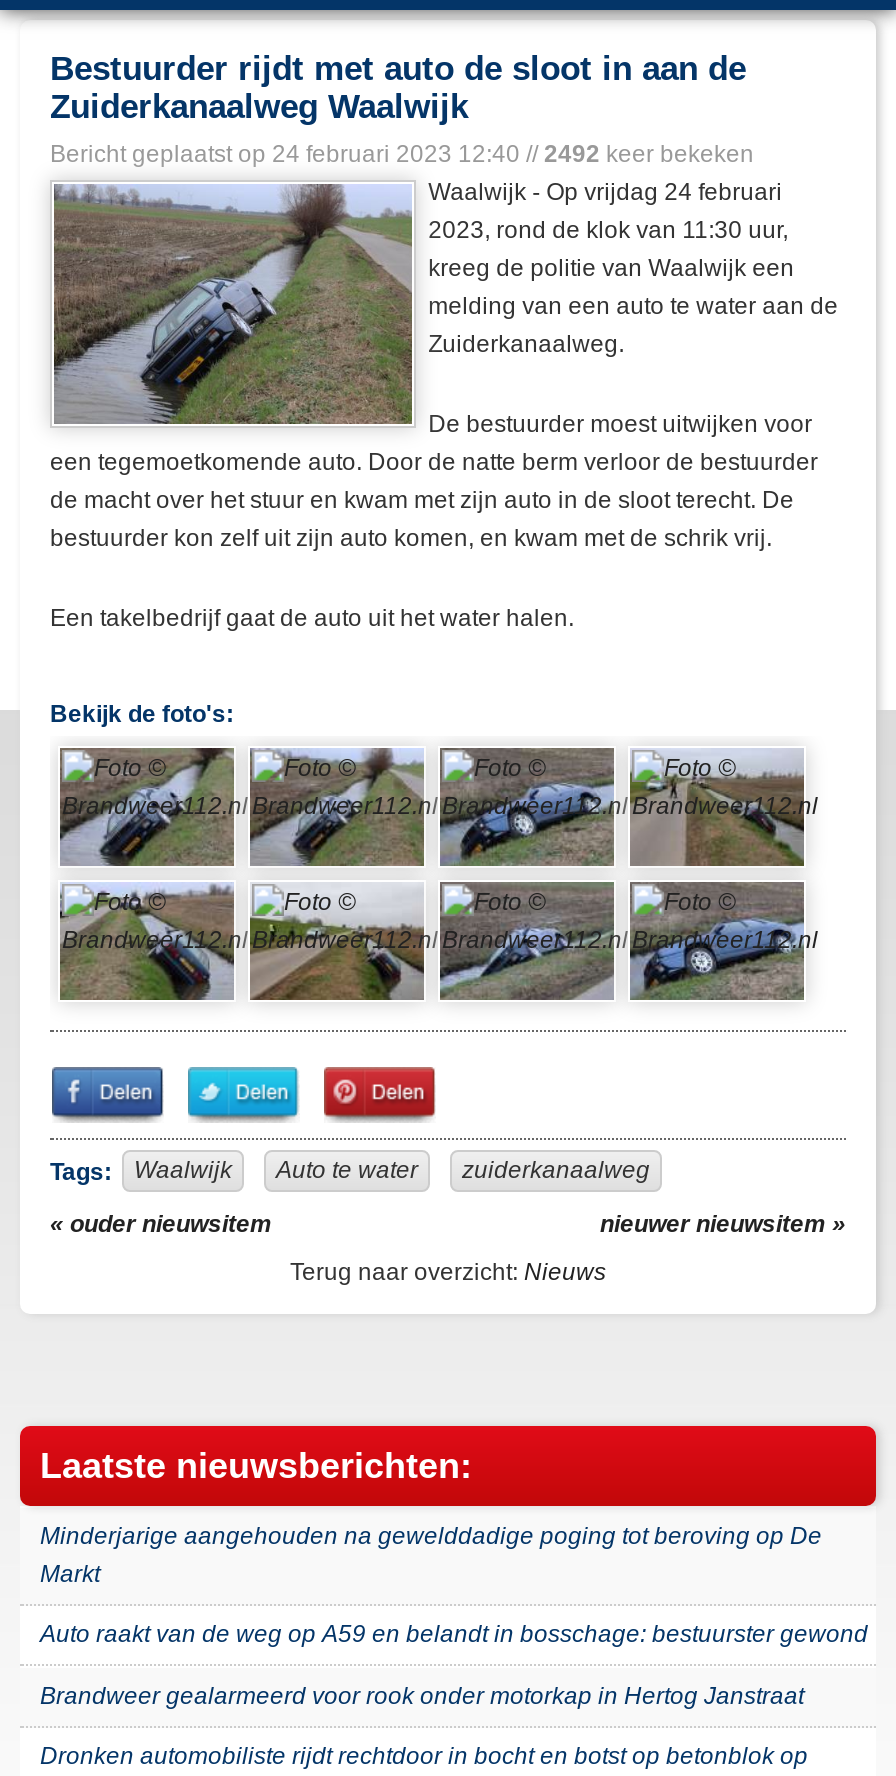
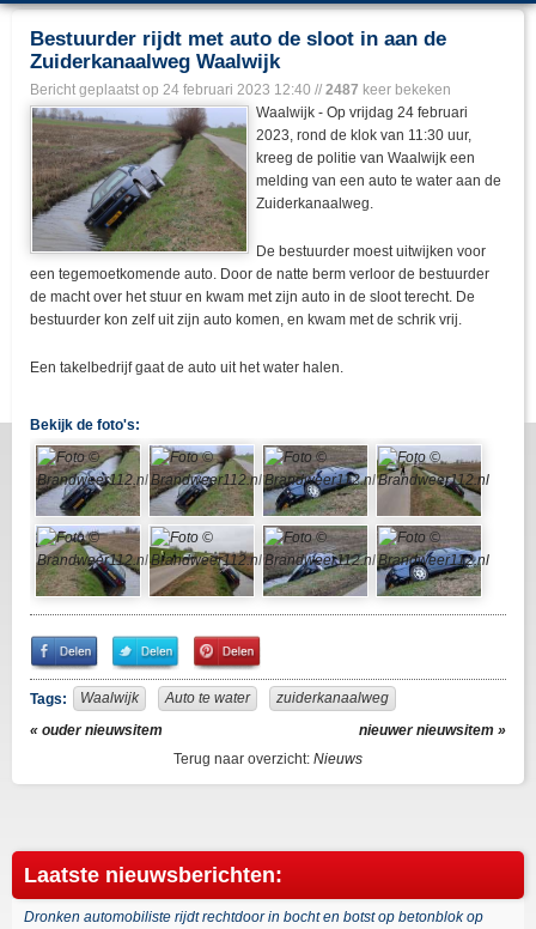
[50,140,754,168] Bericht geplaatst op 24 februari 2023 12:40 // 2492 keer bekeken -> [30,82,451,98] Bericht geplaatst op 24 februari 2023 12:40 // 2487 keer bekeken
[40,1522,868,1710] Minderjarige aangehouden na gewelddadige poging tot beroving op De | Markt | Auto raakt van de weg op A59 en belandt in bosschage: bestuurster gewond | Brandweer gealarmeerd voor rook onder motorkap in Hertog Janstraat -> none

